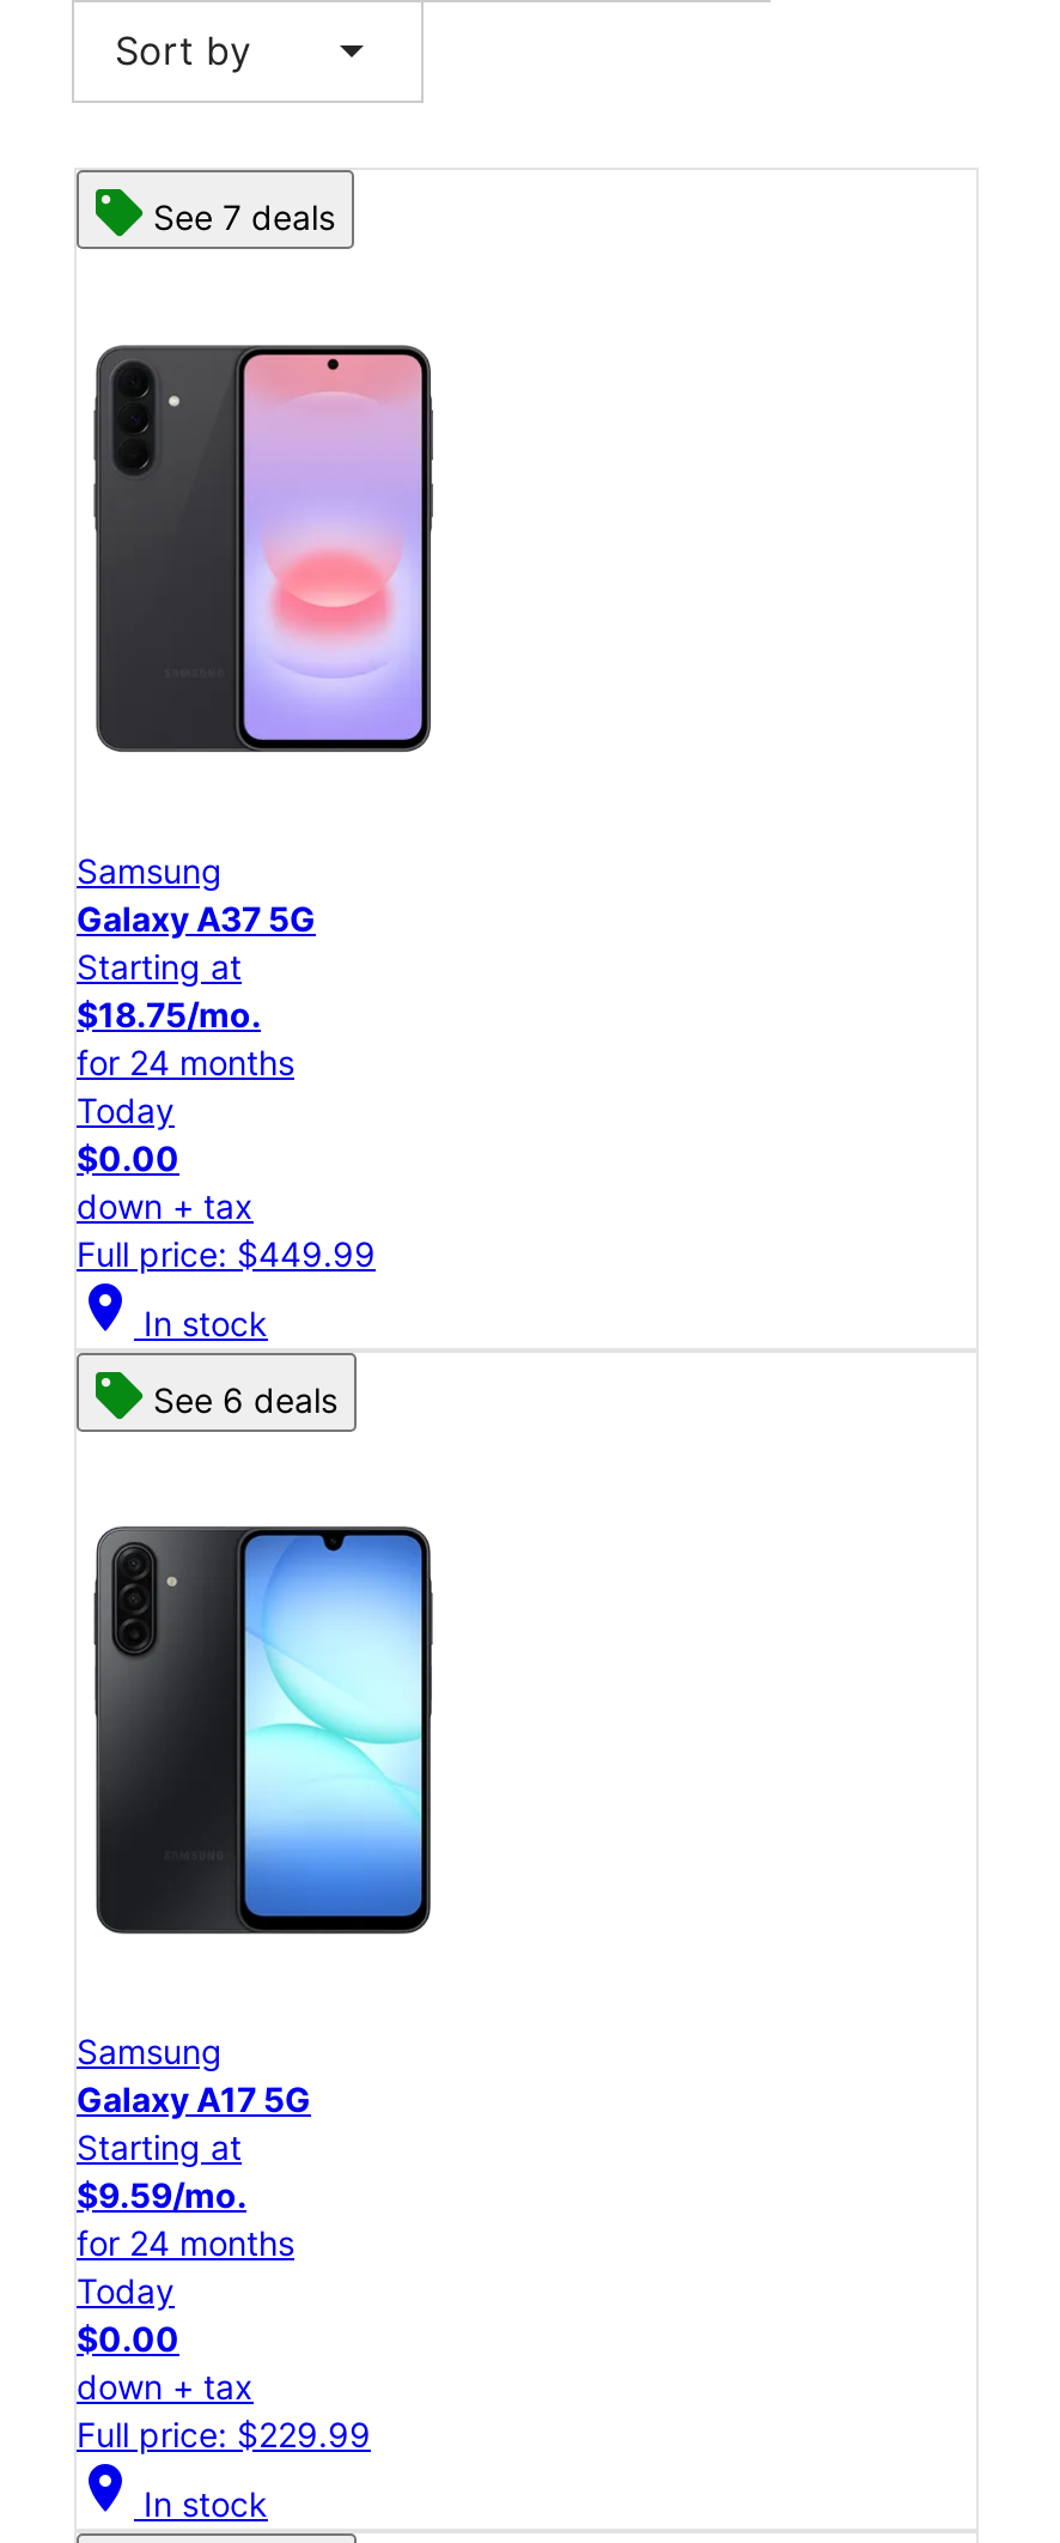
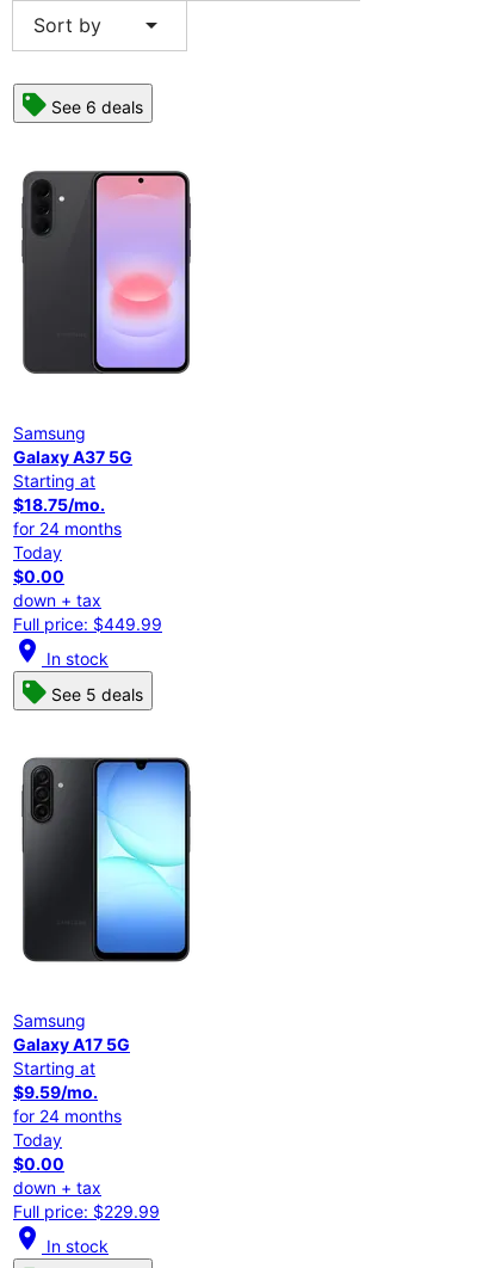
[153,197,335,238] See 7 deals -> [51,97,143,117] See 6 deals
[153,1379,337,1420] See 6 deals -> [51,685,143,705] See 5 deals

